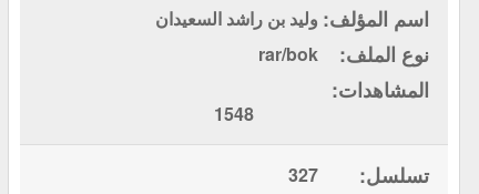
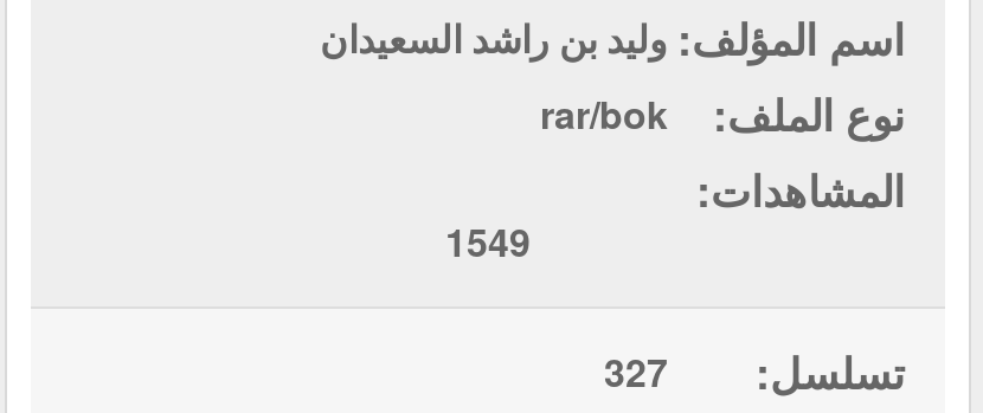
[214,101,254,127] 1548 -> [445,215,531,269] 1549

